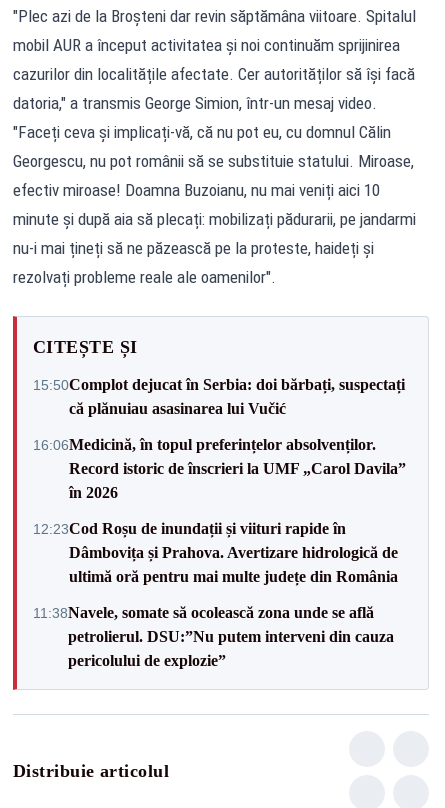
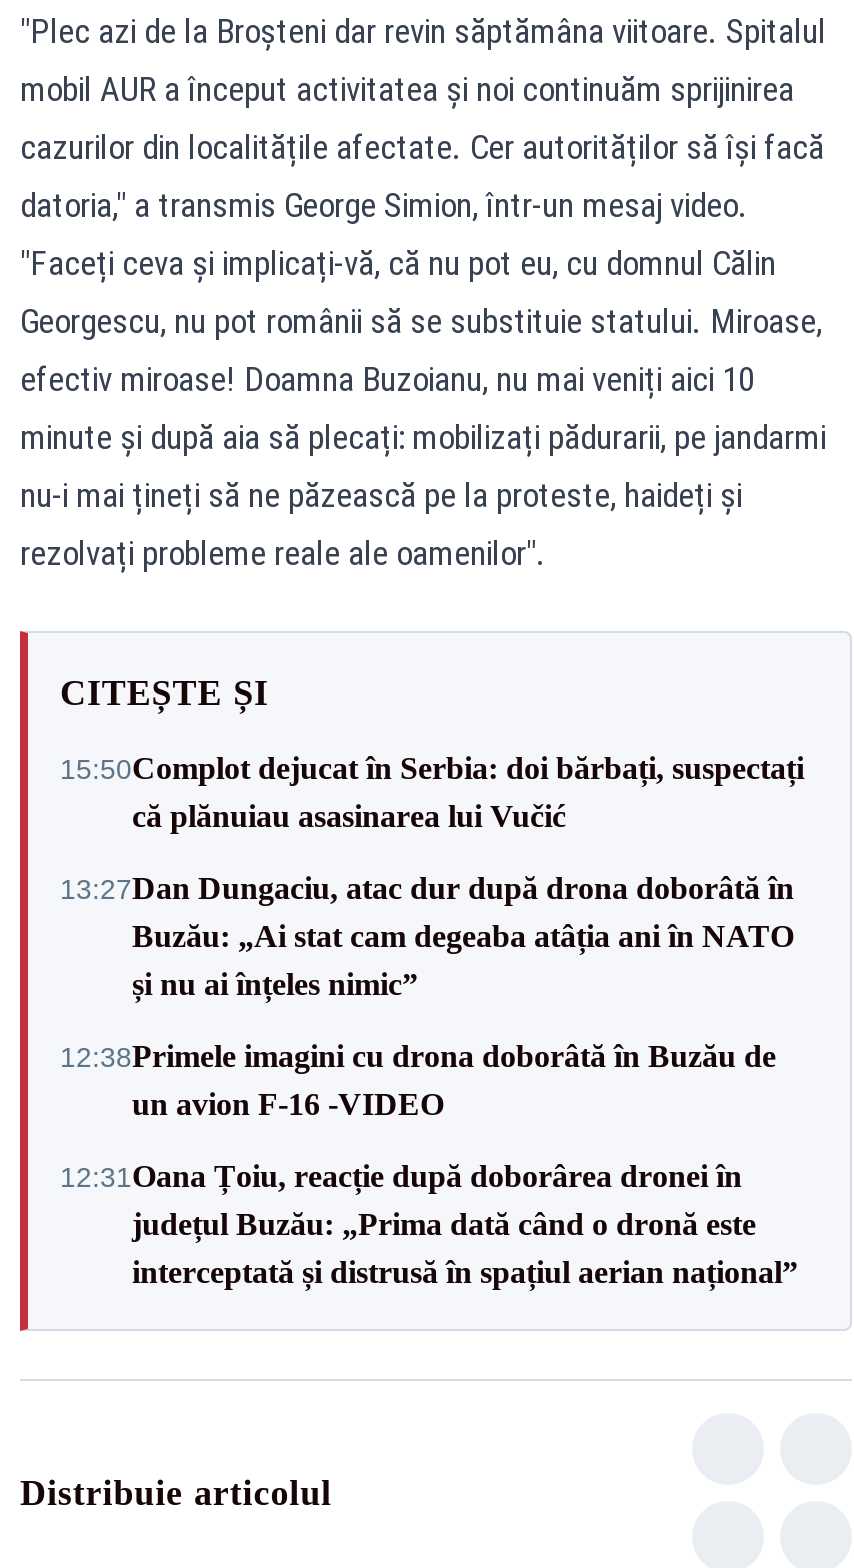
[33,435,406,500] 16:06Medicină, în topul preferințelor absolvenților. | Record istoric de înscrieri la UMF „Carol Davila” | în 2026 -> [60,871,794,1001] 13:27Dan Dungaciu, atac dur după drona doborâtă în | Buzău: „Ai stat cam degeaba atâția ani în NATO | și nu ai înțeles nimic”
[33,519,398,584] 12:23Cod Roșu de inundații și viituri rapide în | Dâmbovița și Prahova. Avertizare hidrologică de | ultimă oră pentru mai multe județe din România -> [60,1039,776,1121] 12:38Primele imagini cu drona doborâtă în Buzău de | un avion F-16 -VIDEO
[33,603,394,668] 11:38Navele, somate să ocolească zona unde se află | petrolierul. DSU:”Nu putem interveni din cauza | pericolului de explozie” -> [60,1159,798,1289] 12:31Oana Țoiu, reacție după doborârea dronei în | județul Buzău: „Prima dată când o dronă este | interceptată și distrusă în spațiul aerian național”

